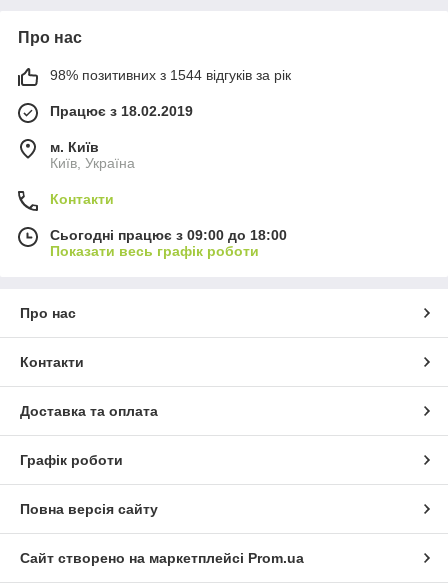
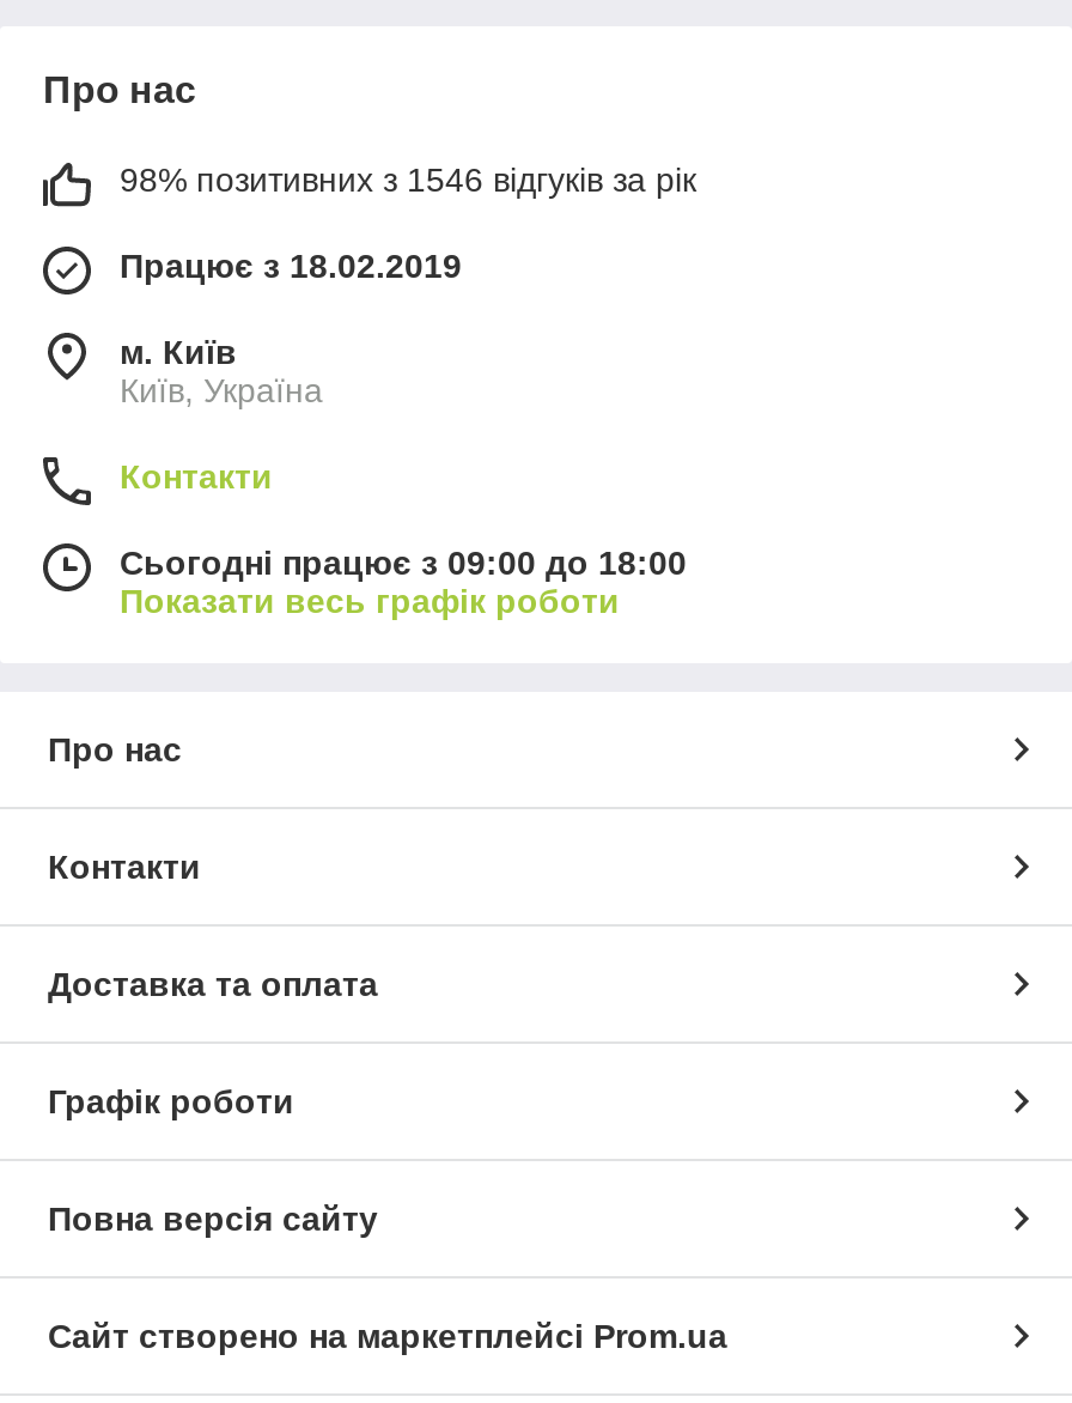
[50,67,291,83] 98% позитивних з 1544 відгуків за рік -> [120,160,696,199] 98% позитивних з 1546 відгуків за рік

